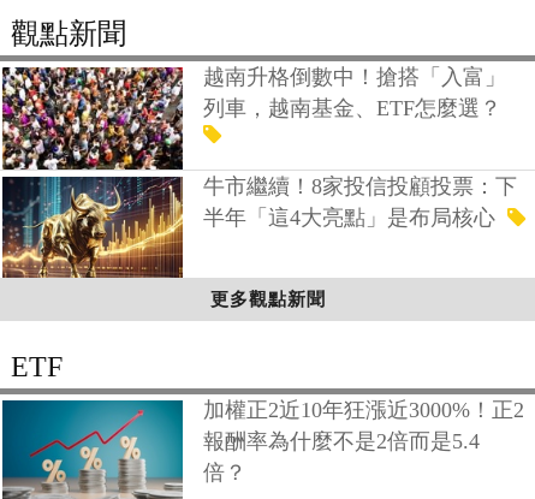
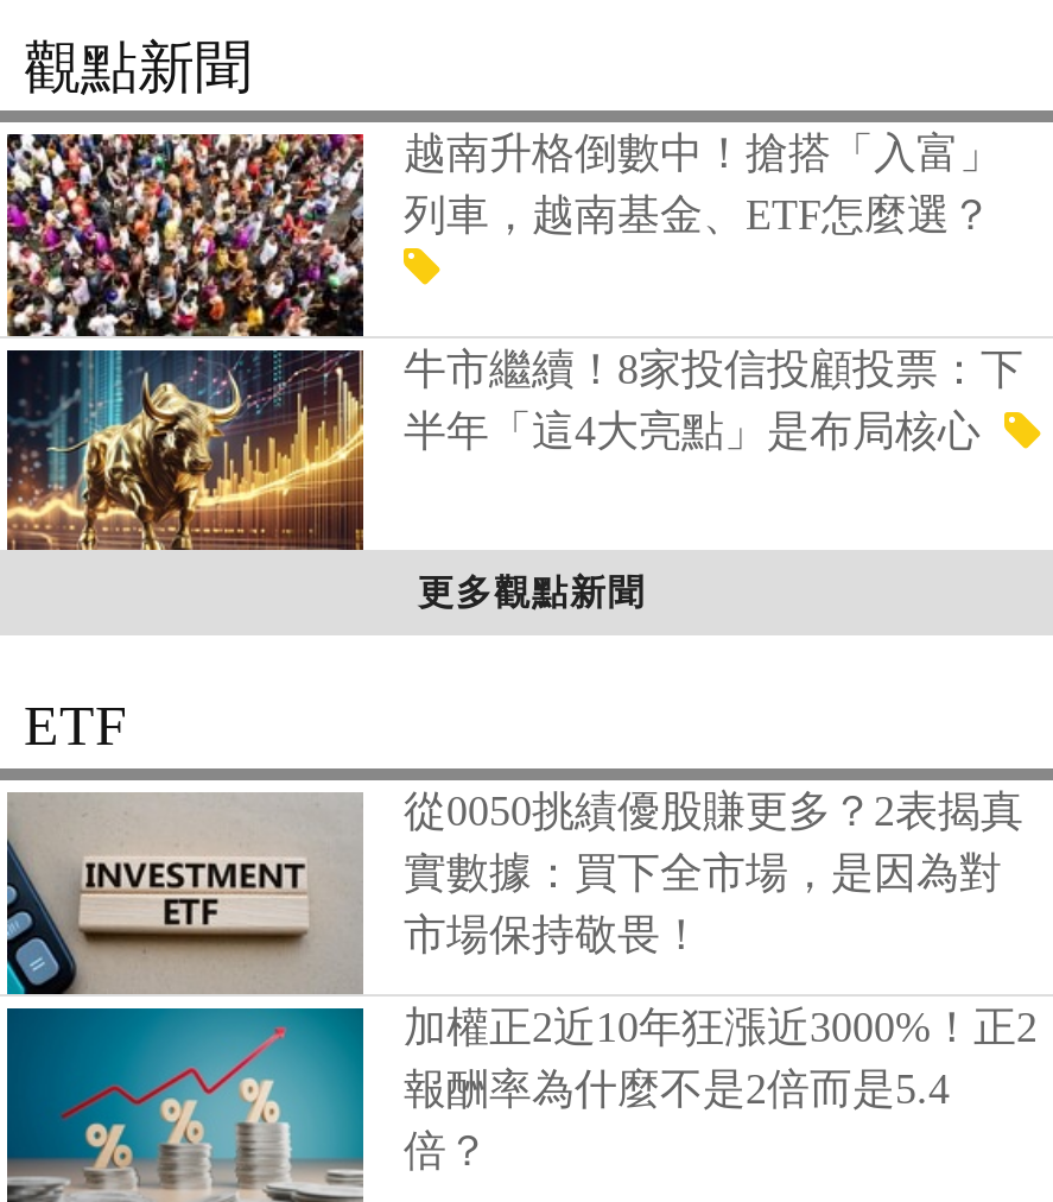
none -> [7,788,1023,1011] [image] | 從0050挑績優股賺更多？2表揭真 | 實數據：買下全市場，是因為對 | 市場保持敬畏！

